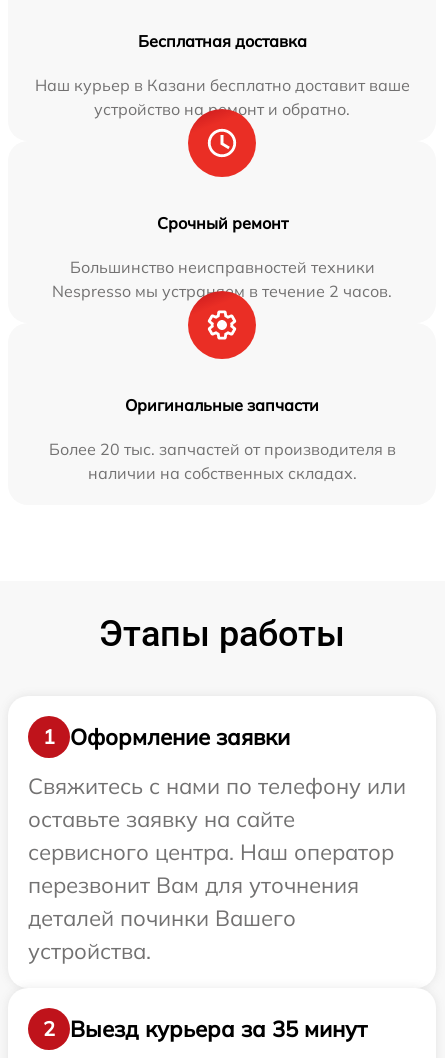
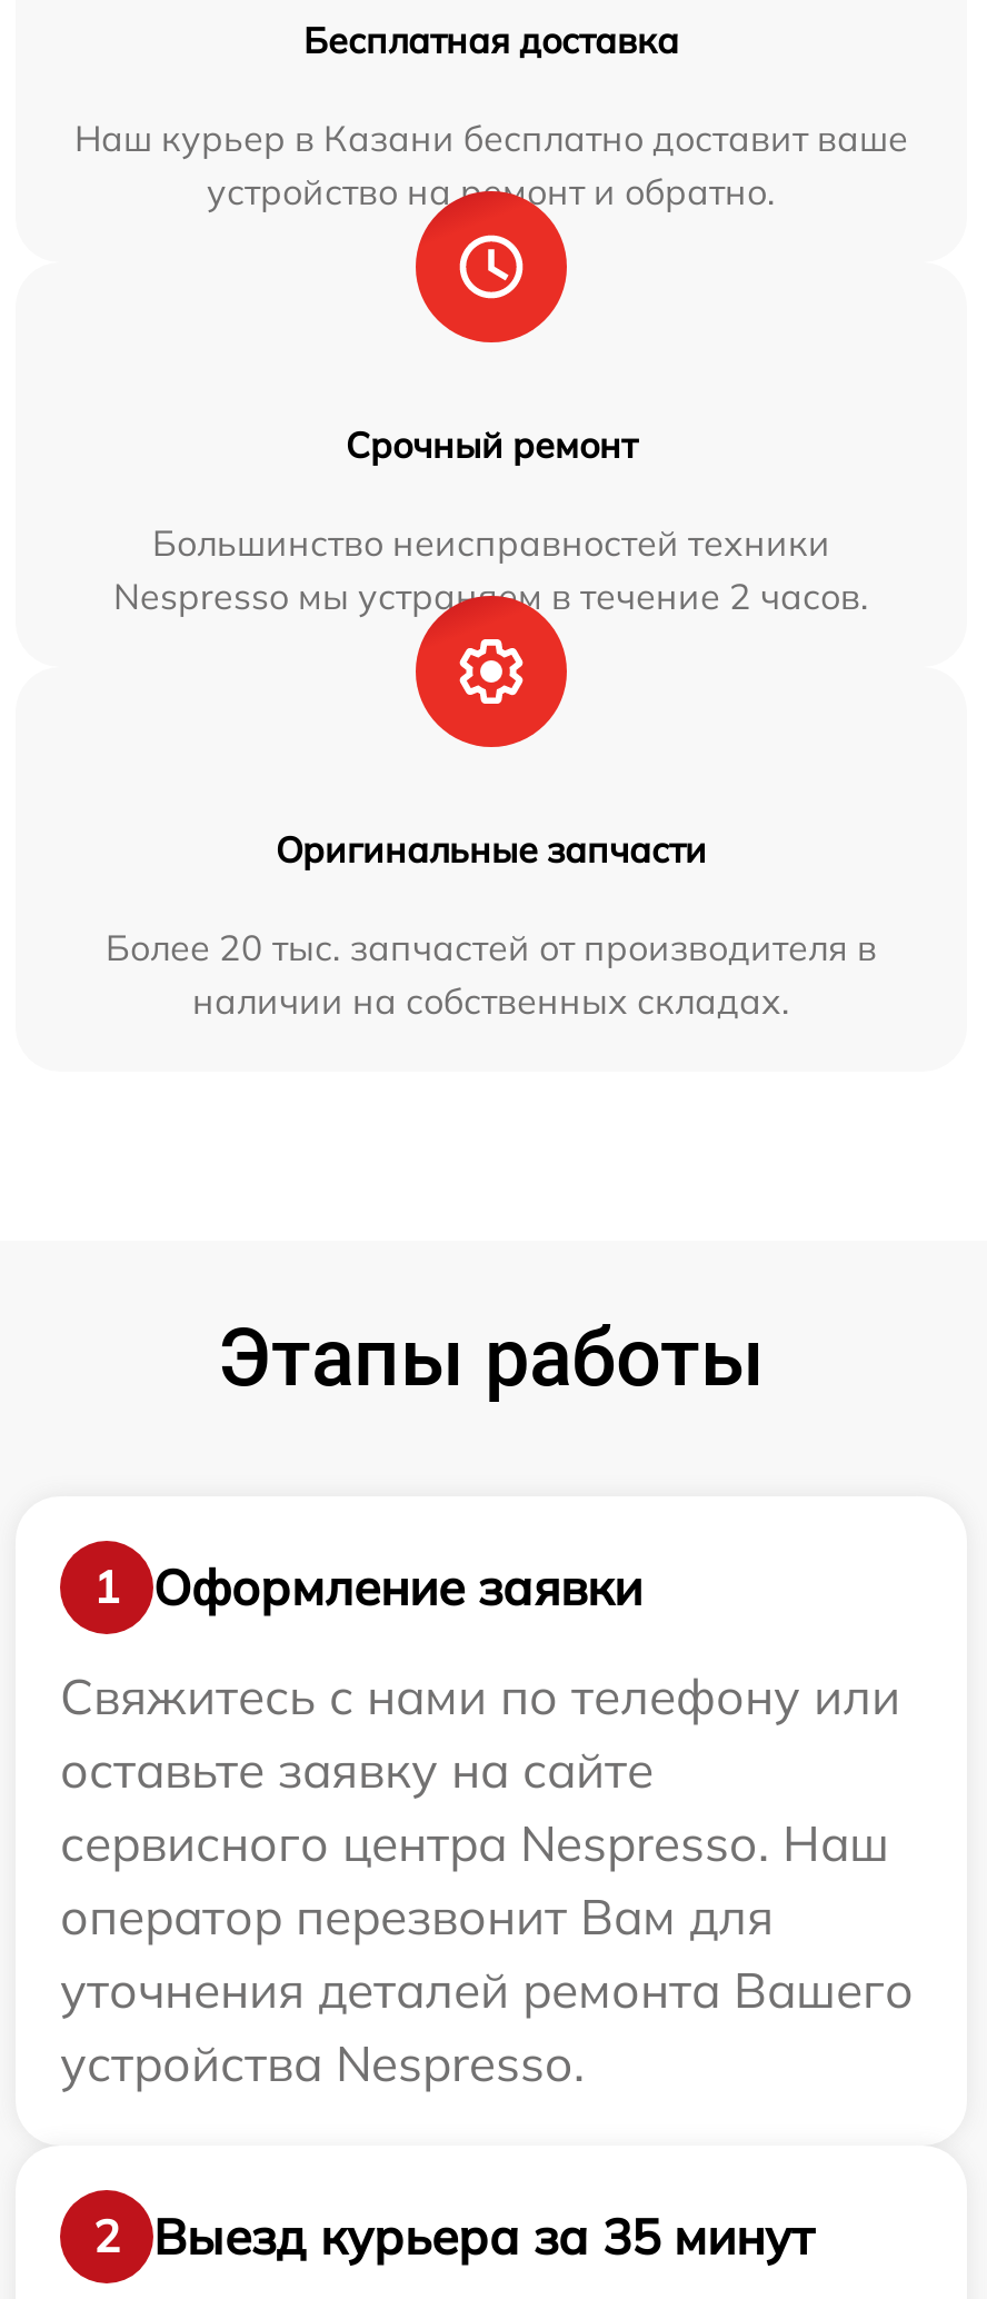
[28,838,394,965] сервисного центра. Наш оператор | перезвонит Вам для уточнения | деталей починки Вашего | устройства. -> [60,1812,914,2094] сервисного центра Nespresso. Наш | оператор перезвонит Вам для | уточнения деталей ремонта Вашего | устройства Nespresso.

